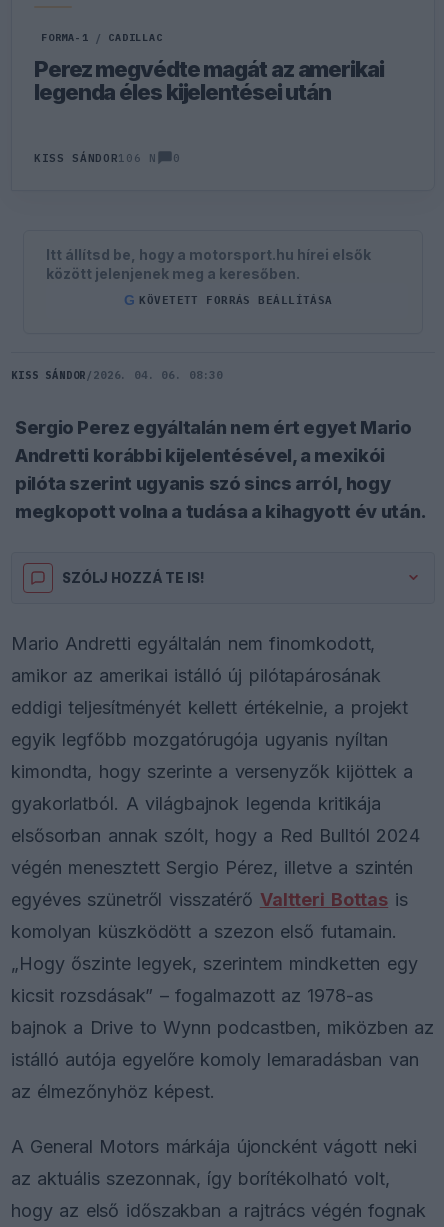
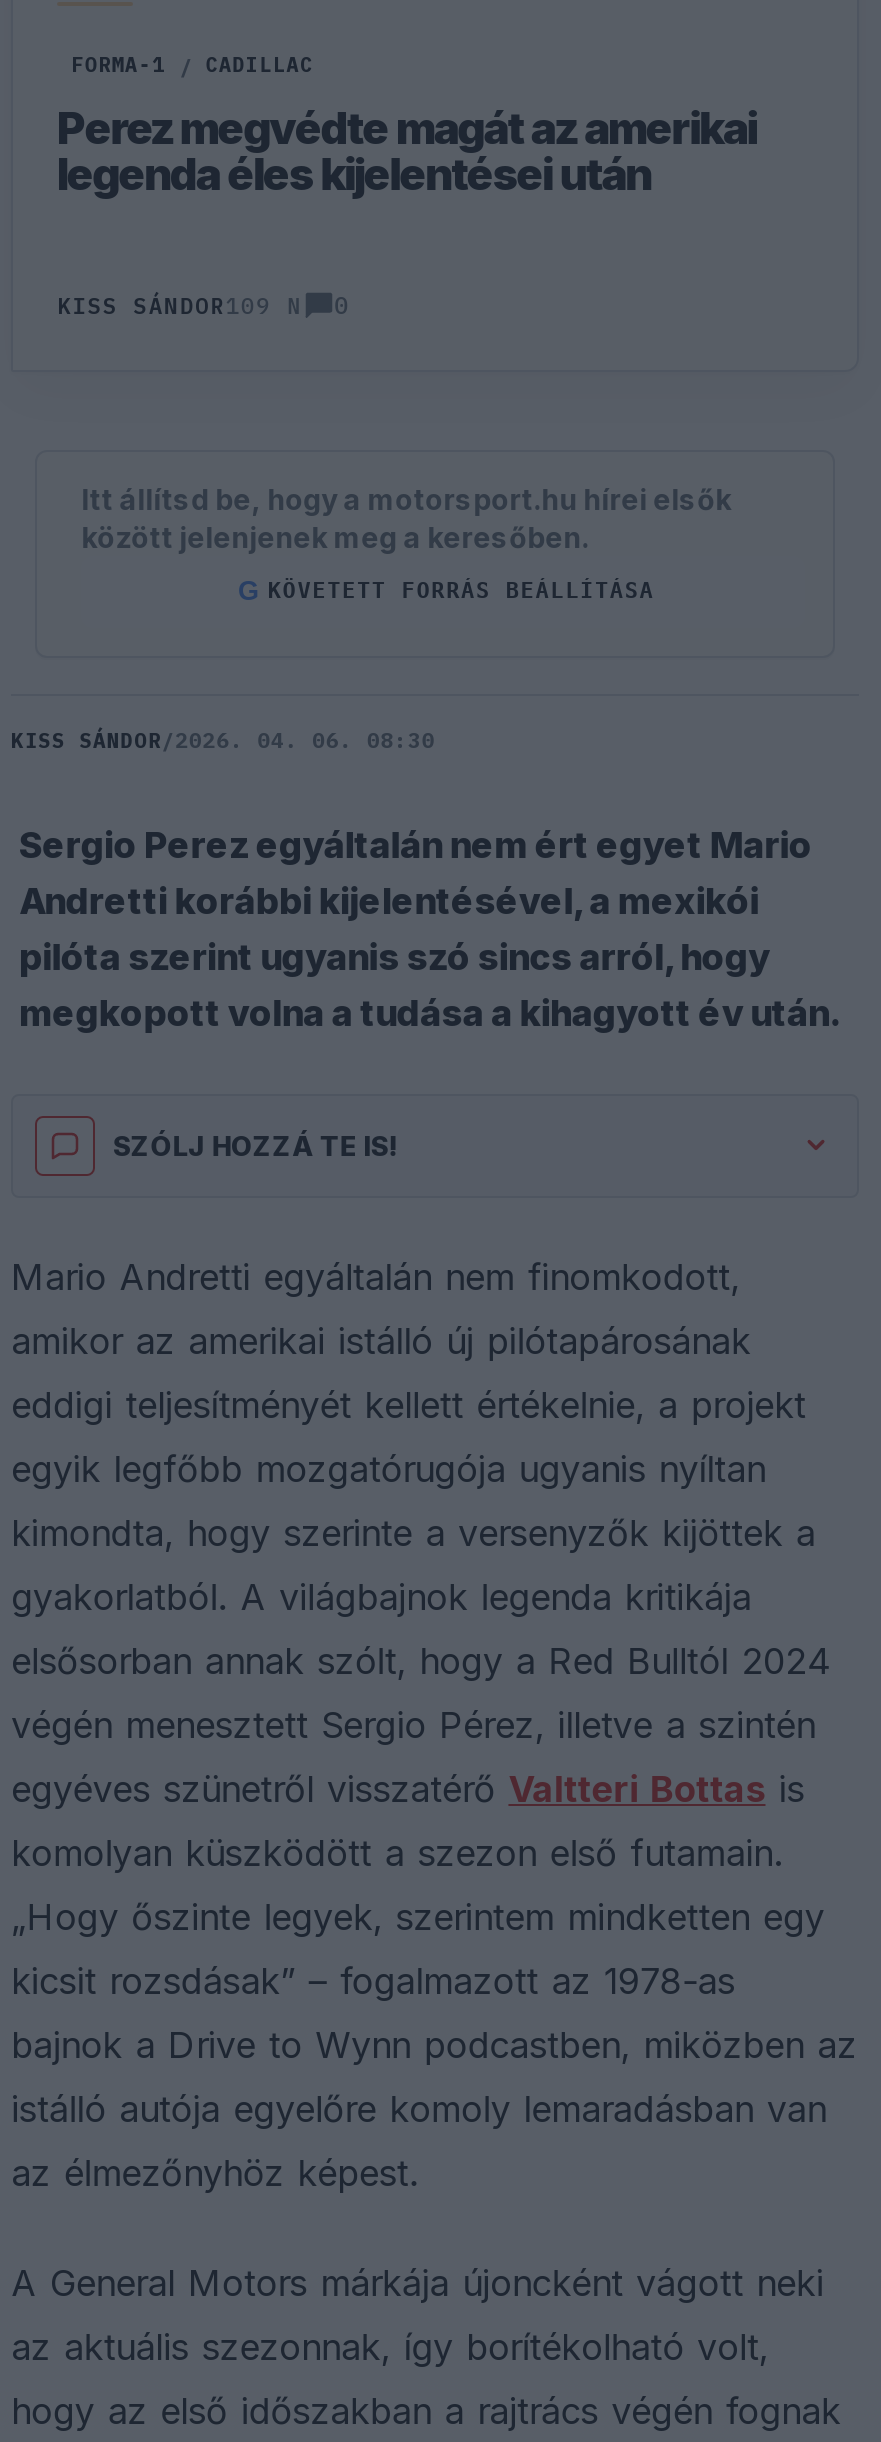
[34,151,157,165] KISS SÁNDOR 106 N -> [57,292,302,320] KISS SÁNDOR 109 N

